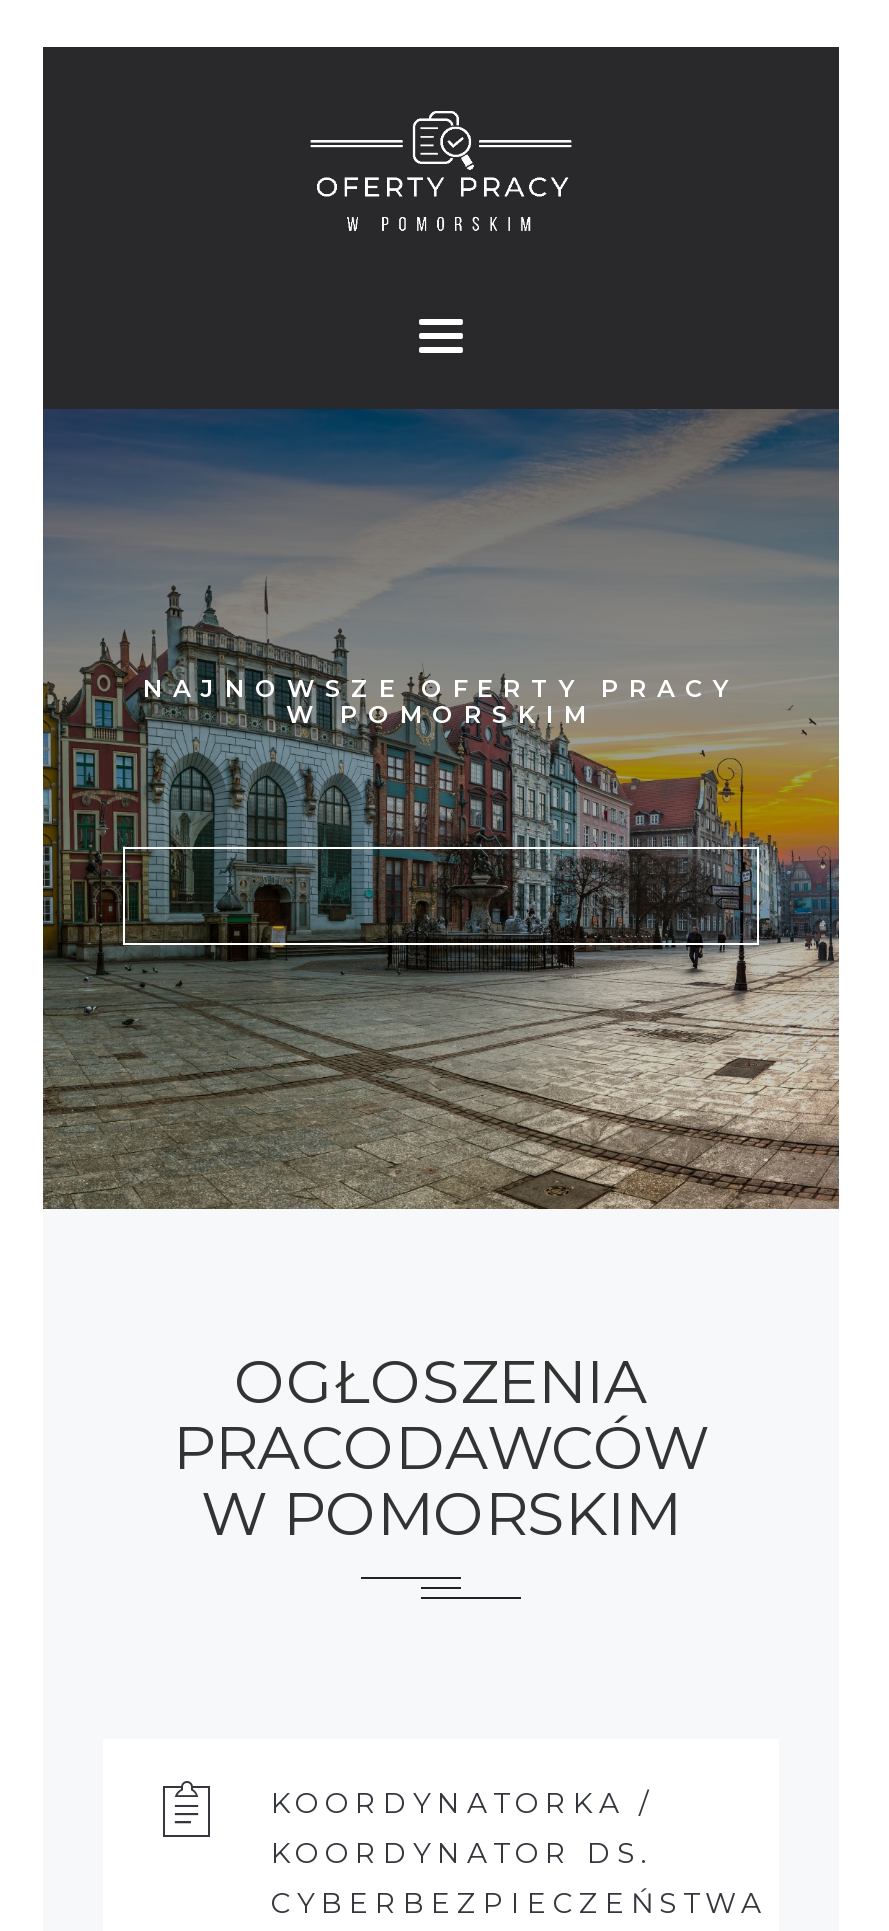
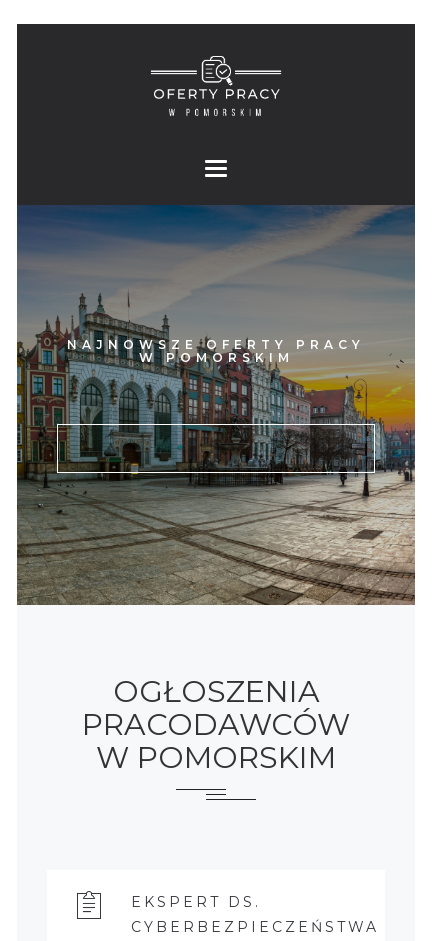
[271,1786,655,1872] KOORDYNATORKA / | KOORDYNATOR DS. -> [131,893,261,911] EKSPERT DS.

